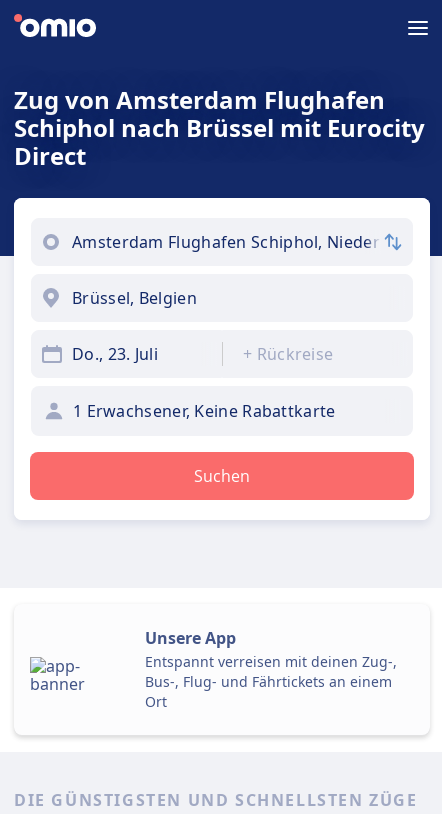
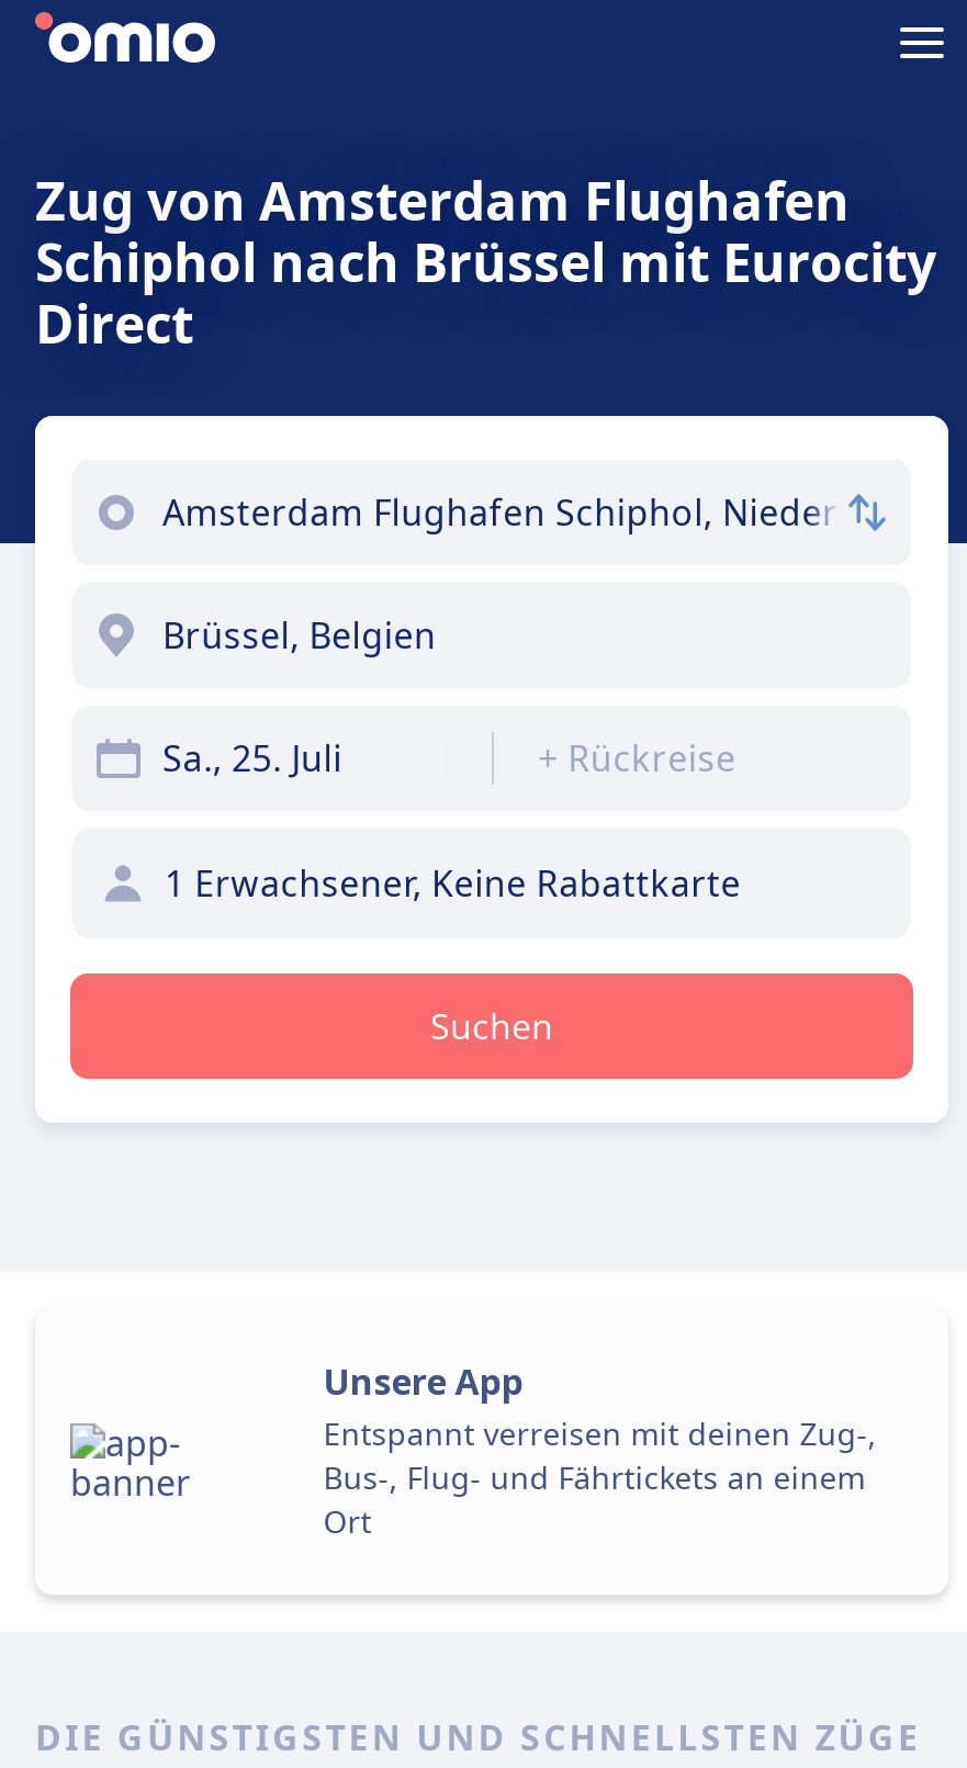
[72,343,158,365] Do., 23. Juli -> [162,734,342,782] Sa., 25. Juli

